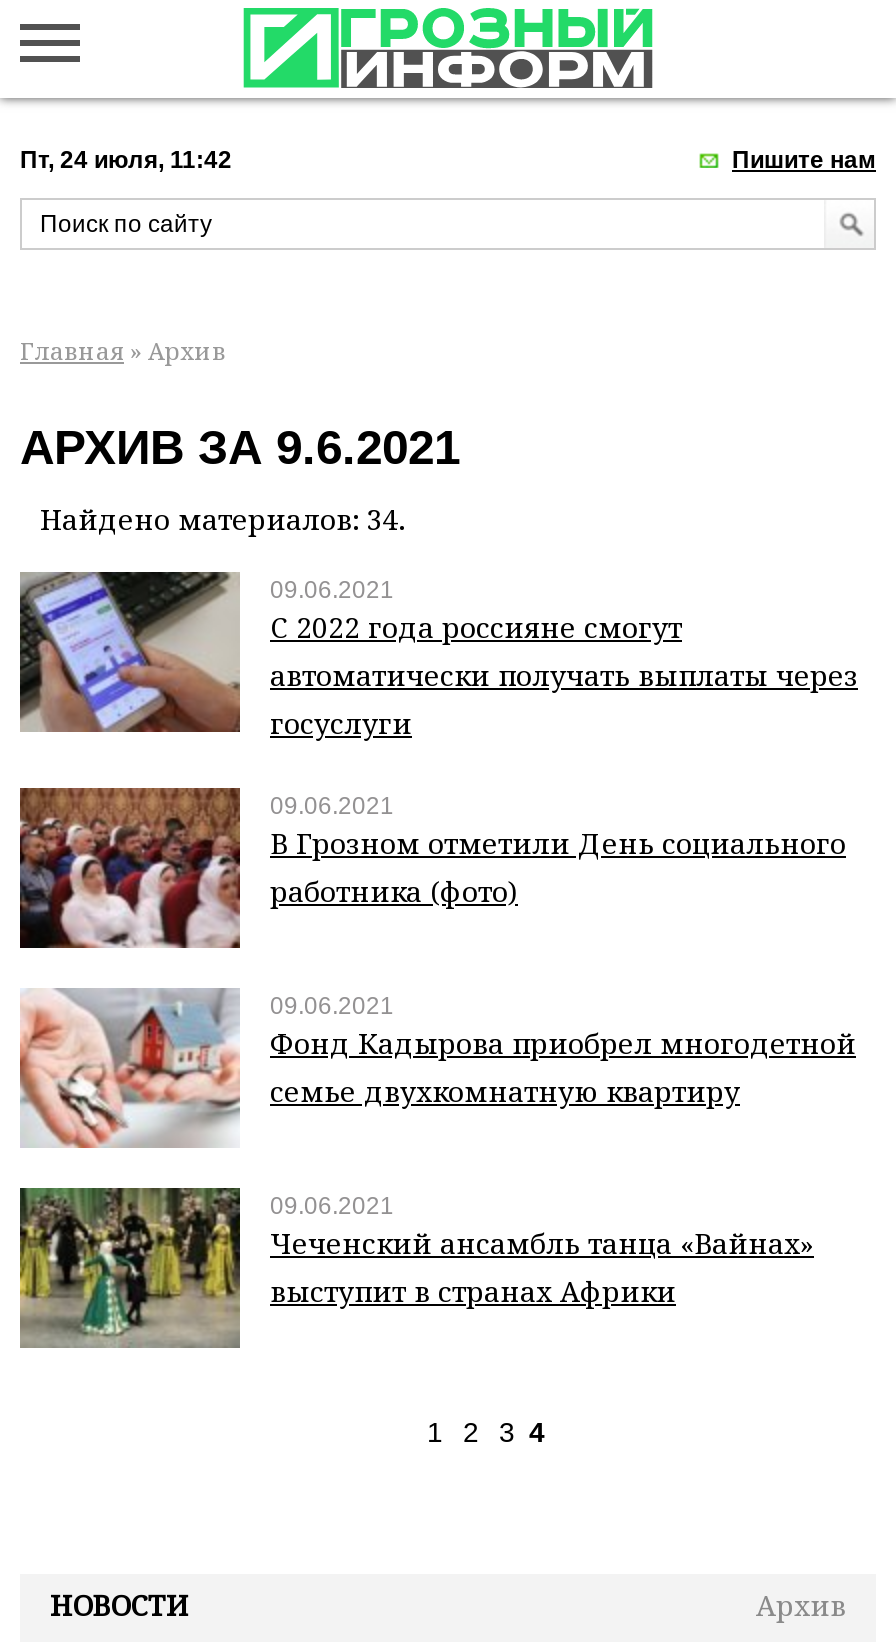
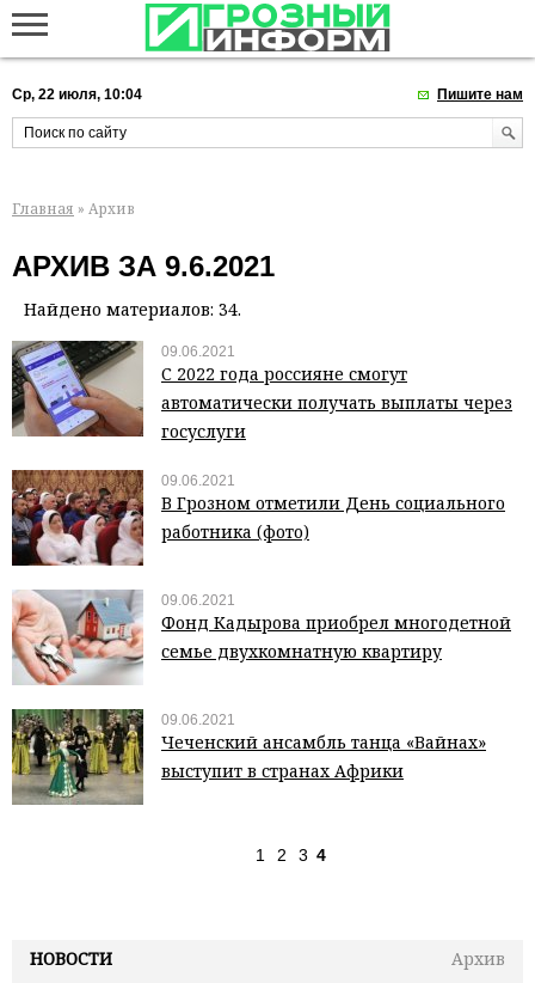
[20,146,232,174] Пт, 24 июля, 11:42 -> [12,86,142,103] Ср, 22 июля, 10:04

